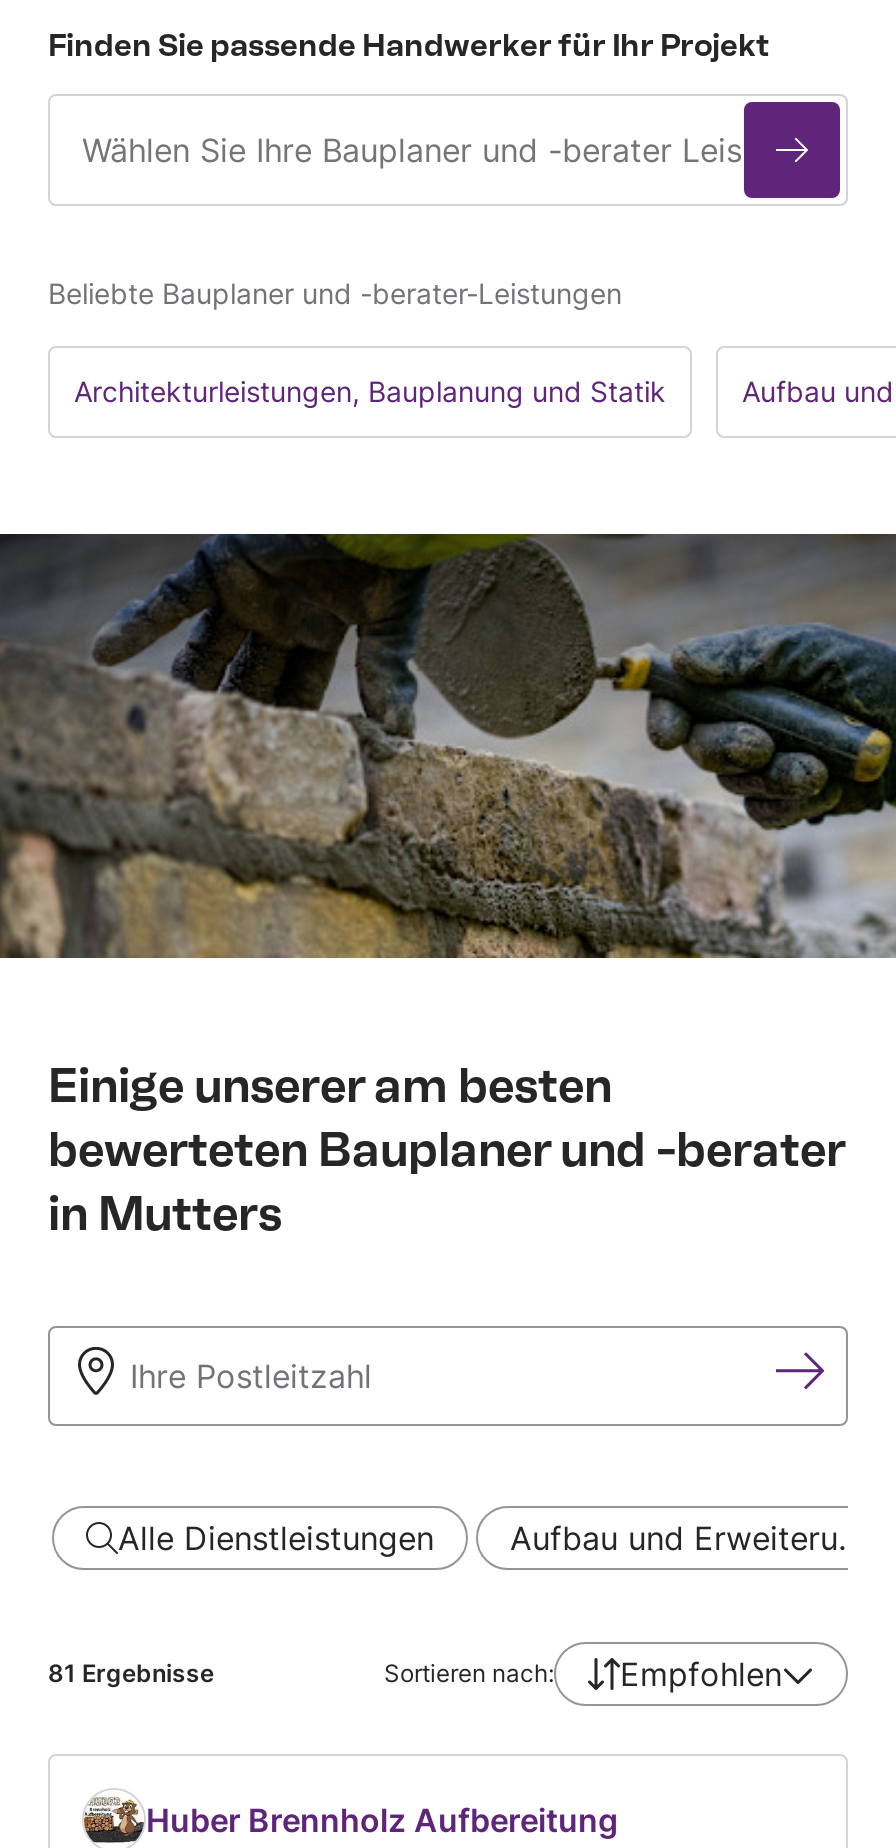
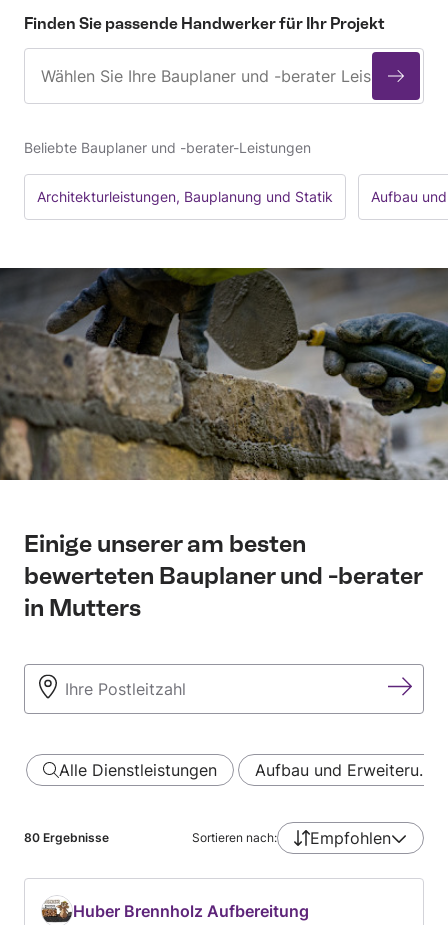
[48,1658,214,1688] 81 Ergebnisse -> [24,830,109,845] 80 Ergebnisse

